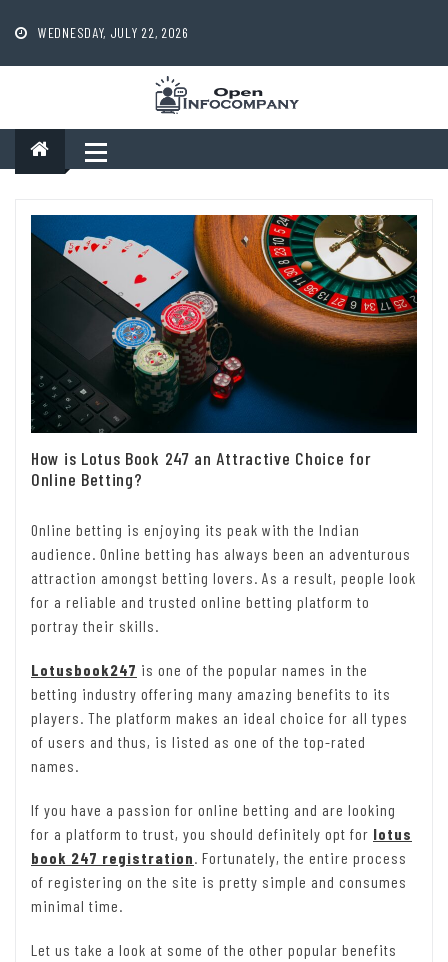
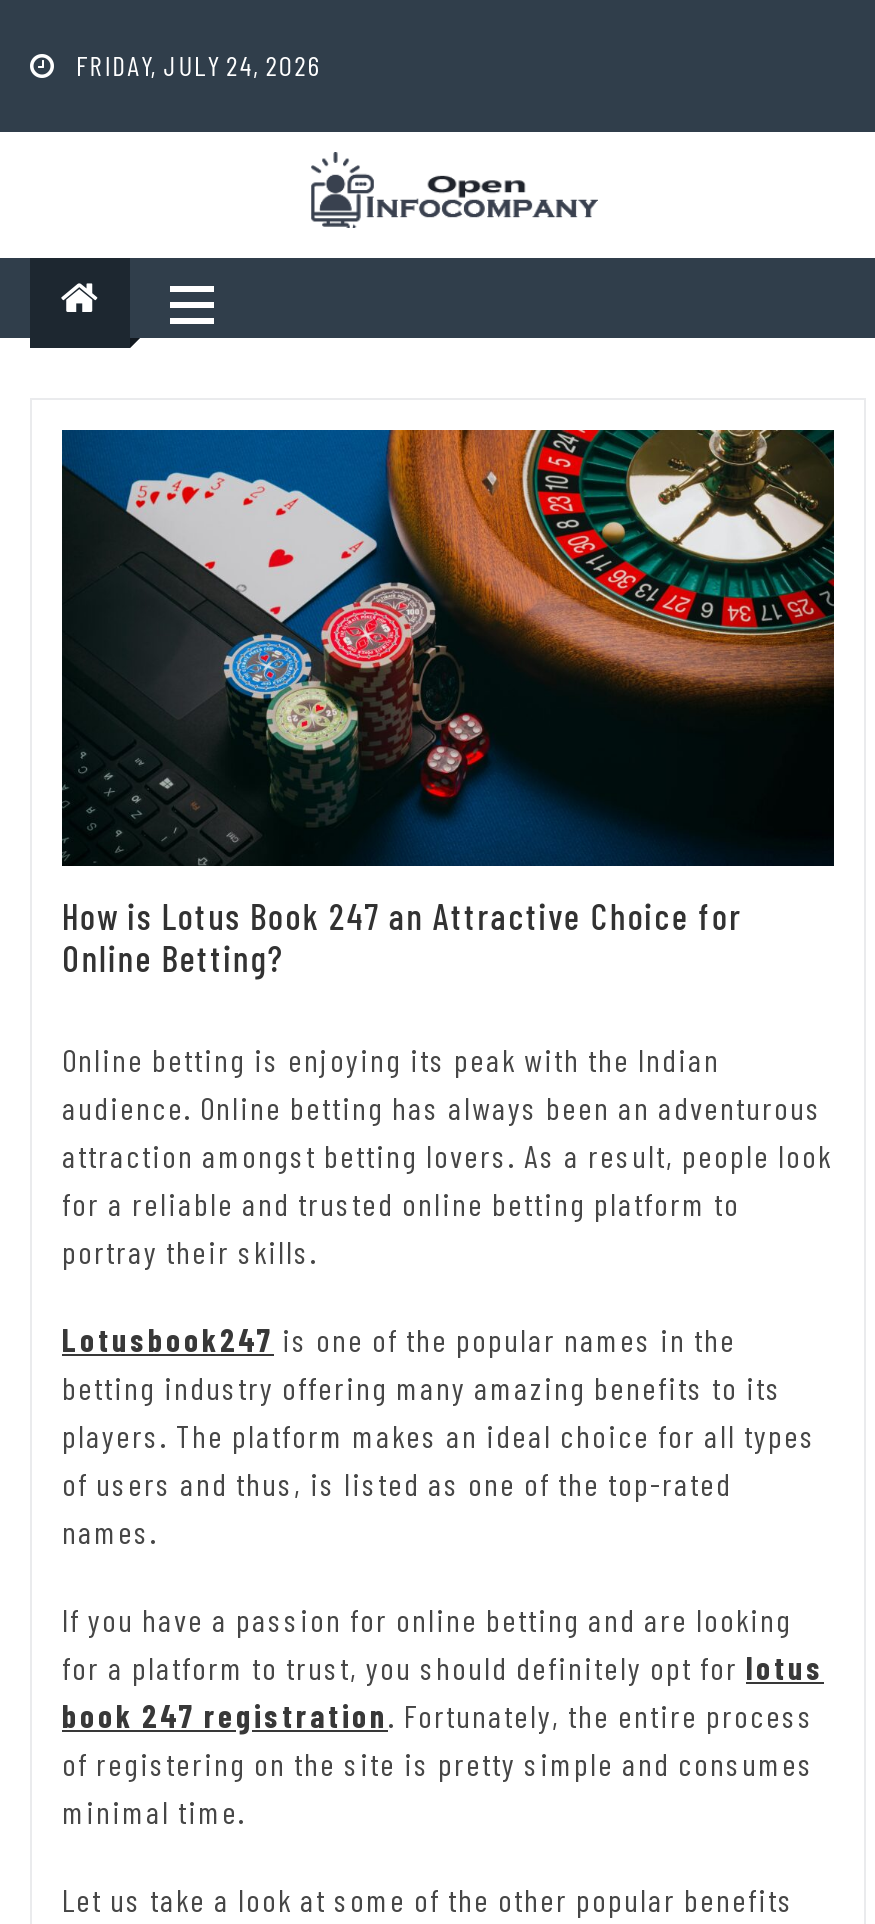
[38,23,189,40] WEDNESDAY, JULY 22, 2026 -> [76,47,321,81] FRIDAY, JULY 24, 2026

